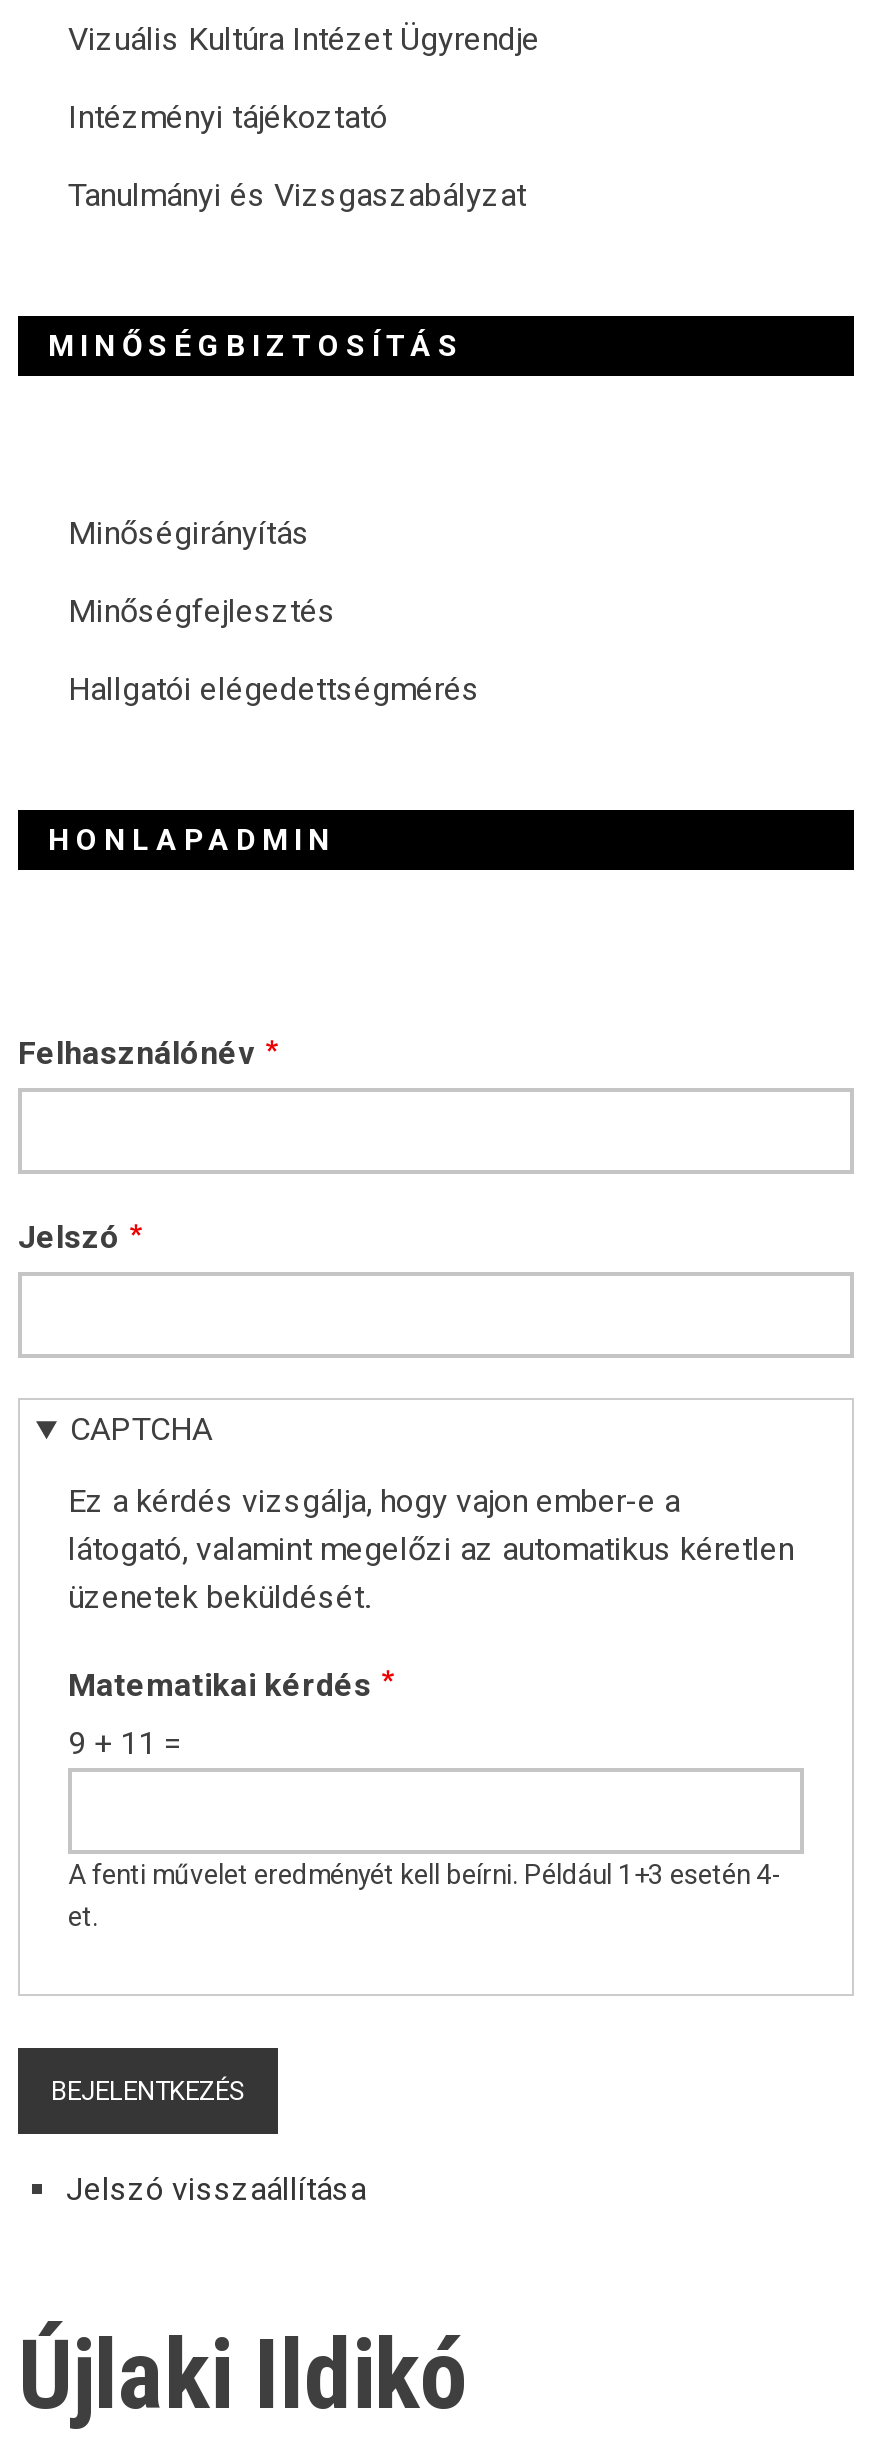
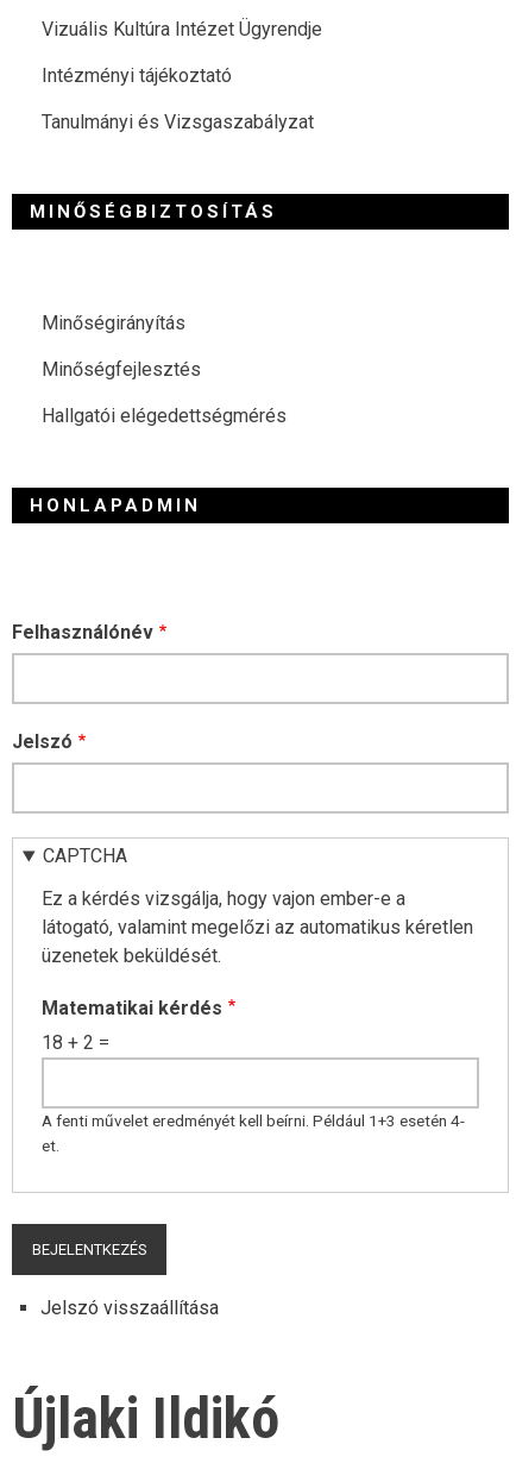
[68,1723,182,1761] 9 + 11 = -> [42,1031,109,1053] 18 + 2 =

